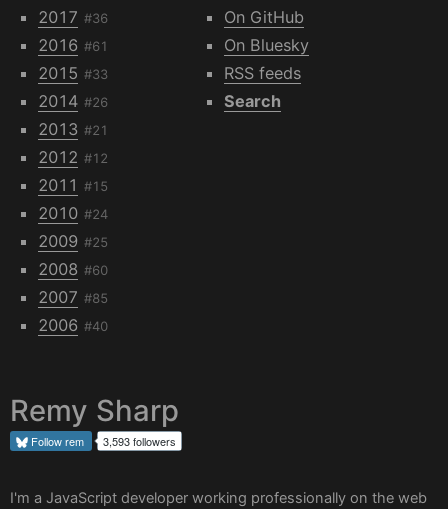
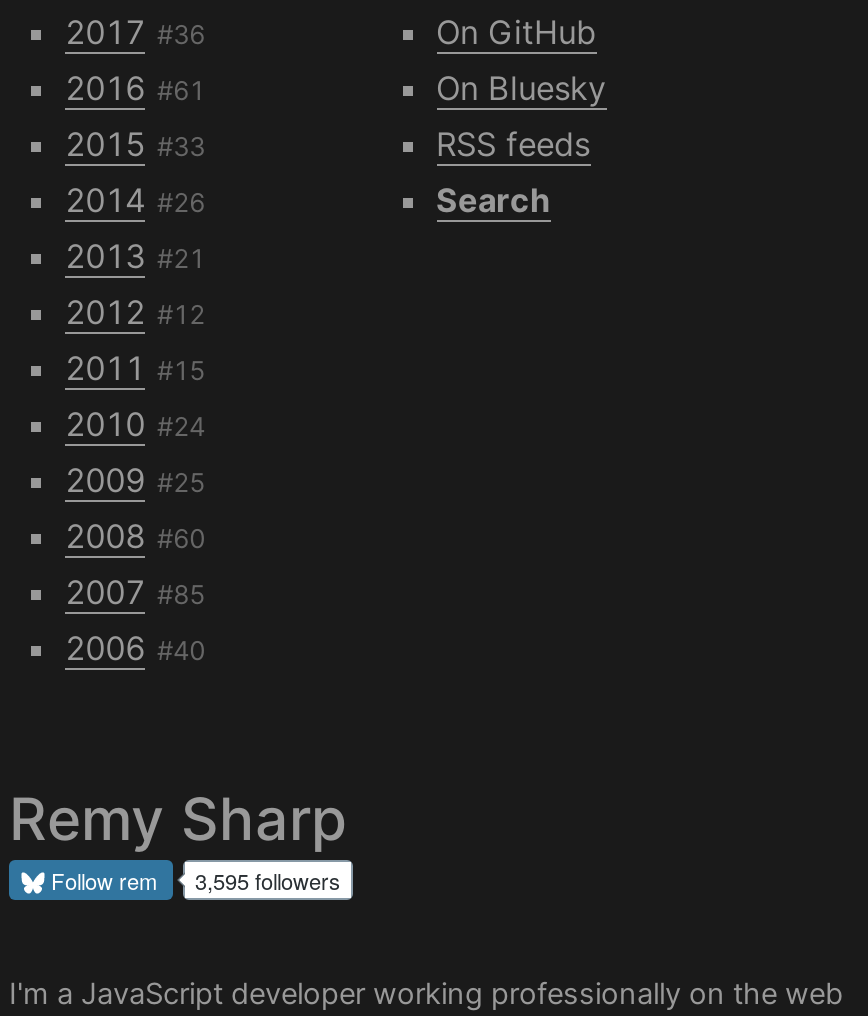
[31,433,176,449] Follow rem 3,593 followers -> [51,863,341,895] Follow rem 3,595 followers

